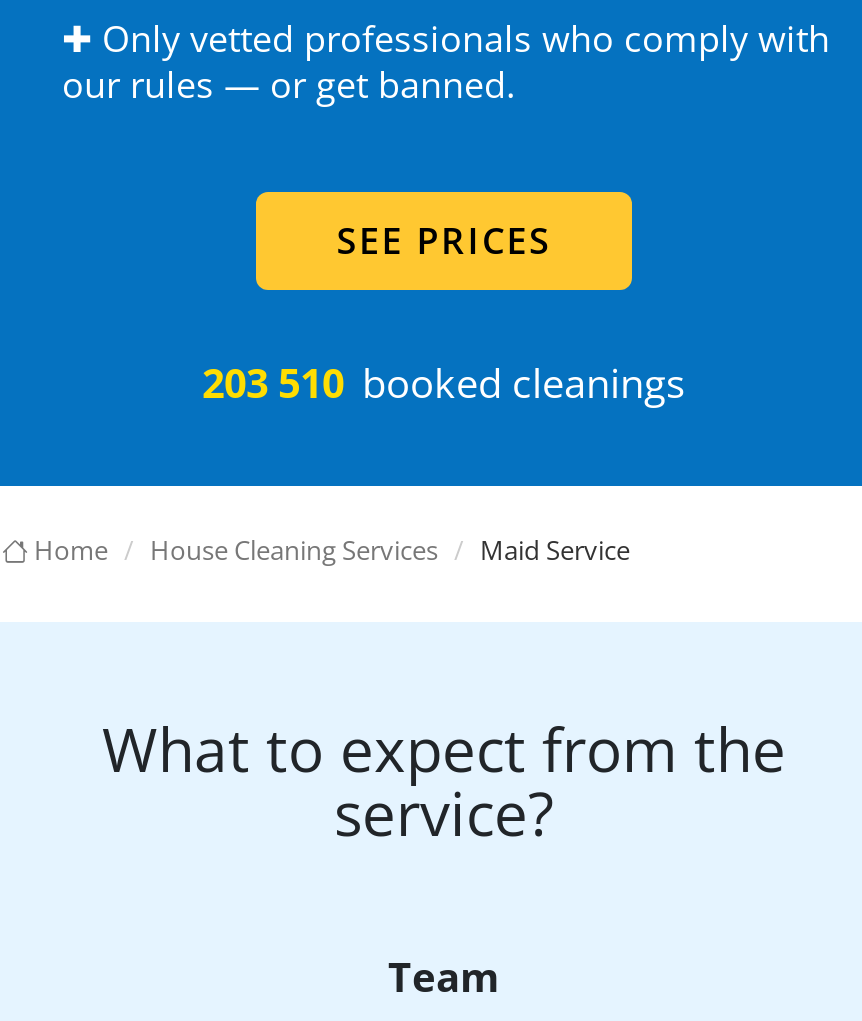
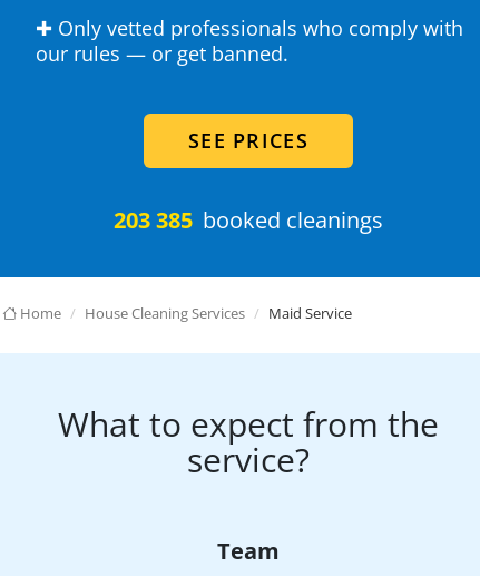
[202,356,686,410] 203 510 booked cleanings -> [114,205,383,235] 203 385 booked cleanings

